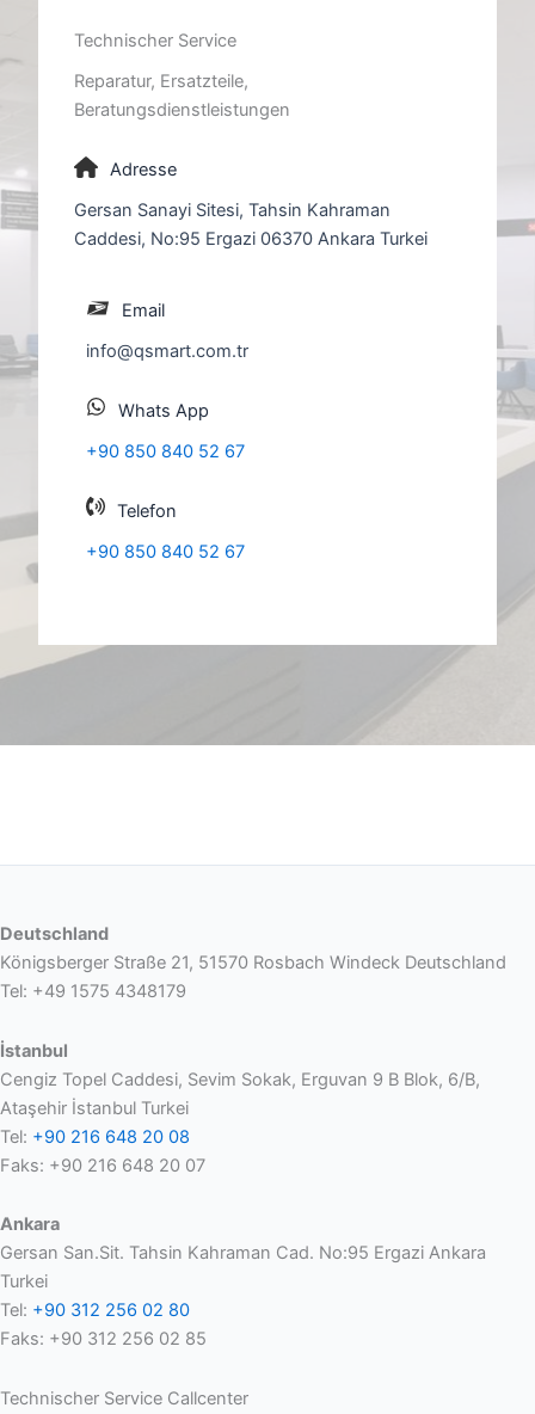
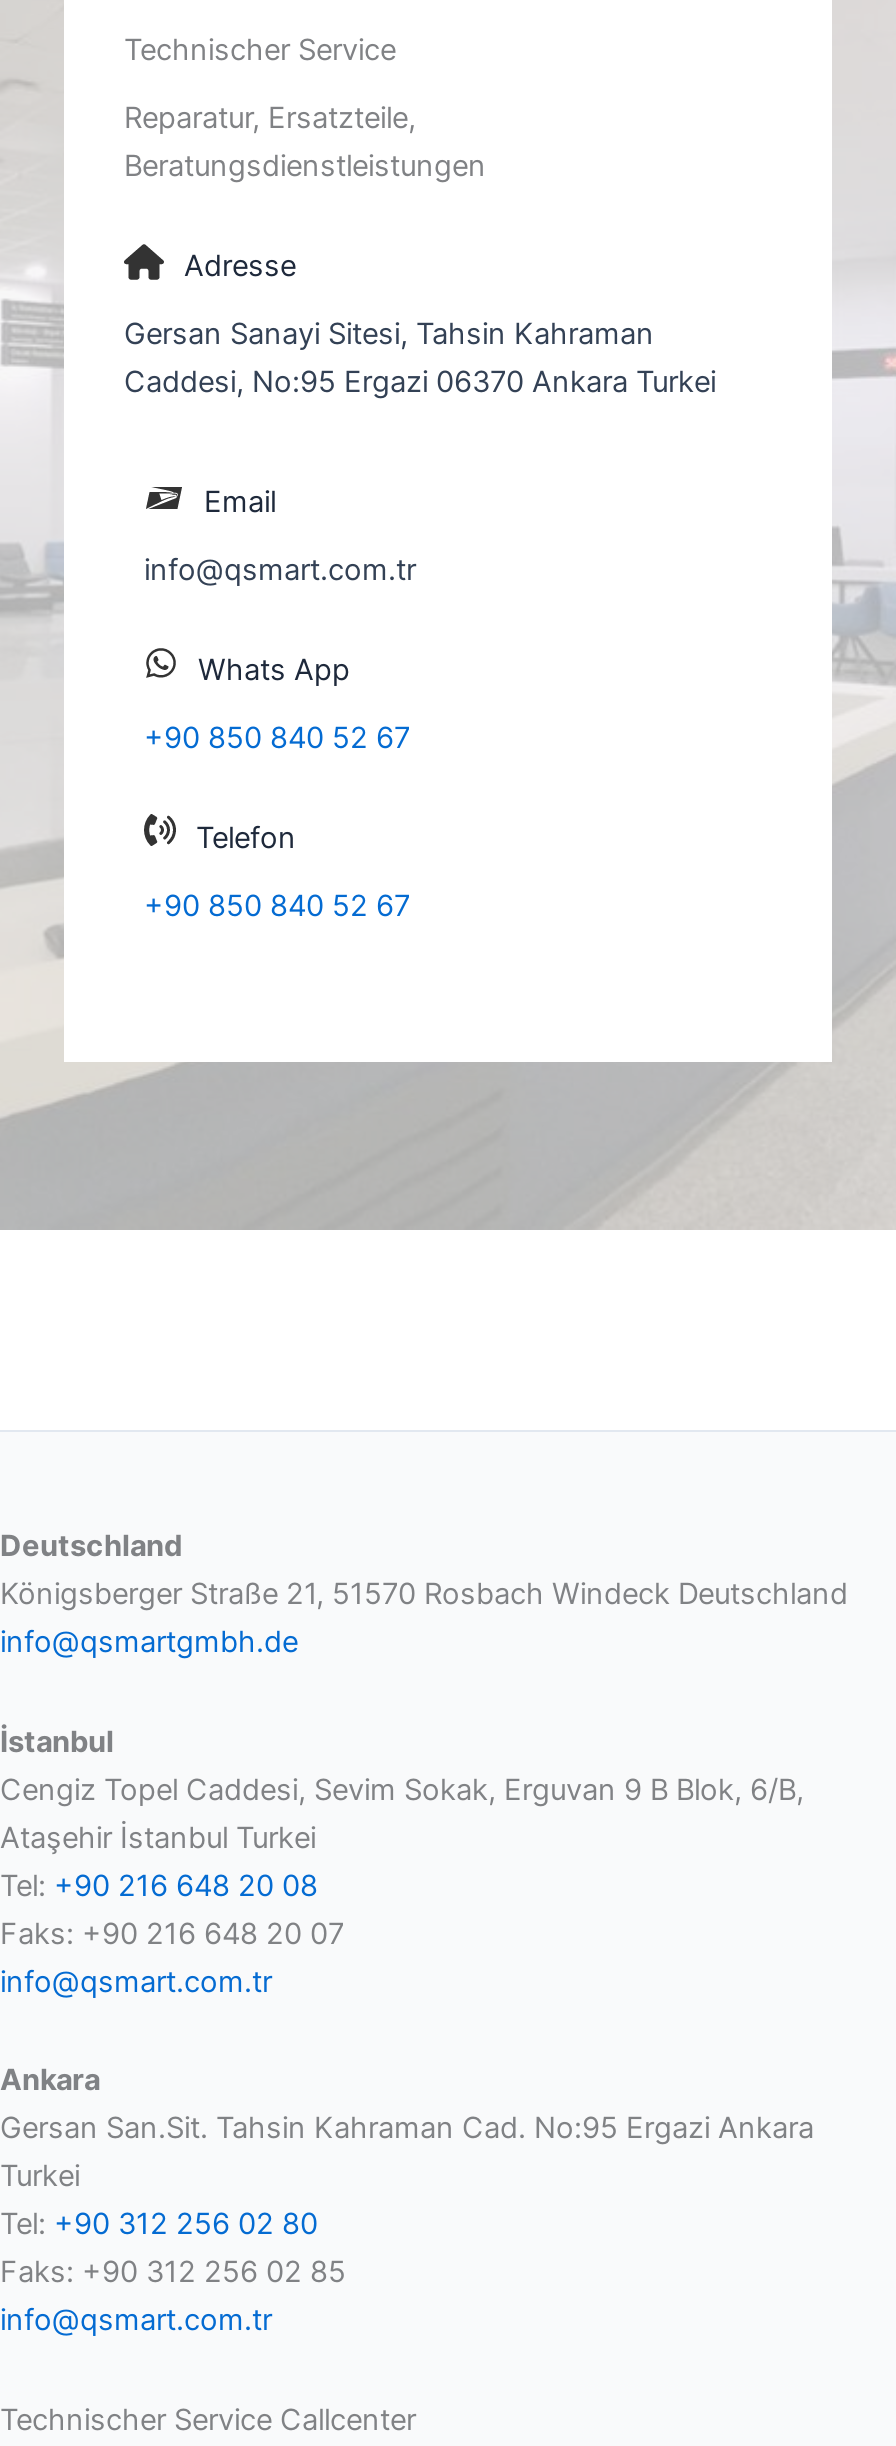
[0,980,186,1002] Tel: +49 1575 4348179 -> [0,1624,298,1660] info@qsmartgmbh.de
none -> [0,1963,272,1999] info@qsmart.com.tr
none -> [0,2302,272,2338] info@qsmart.com.tr

